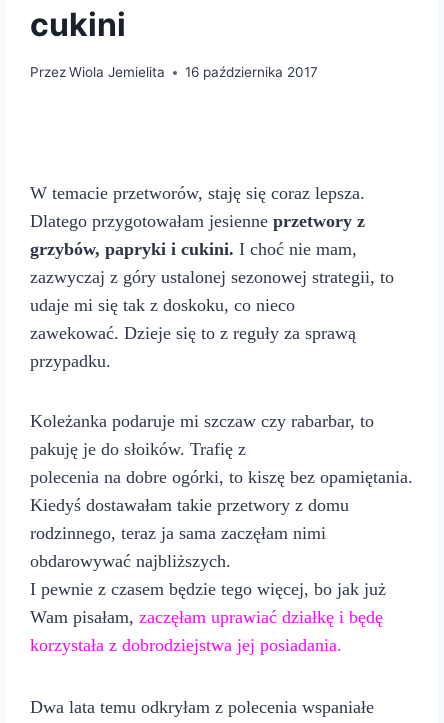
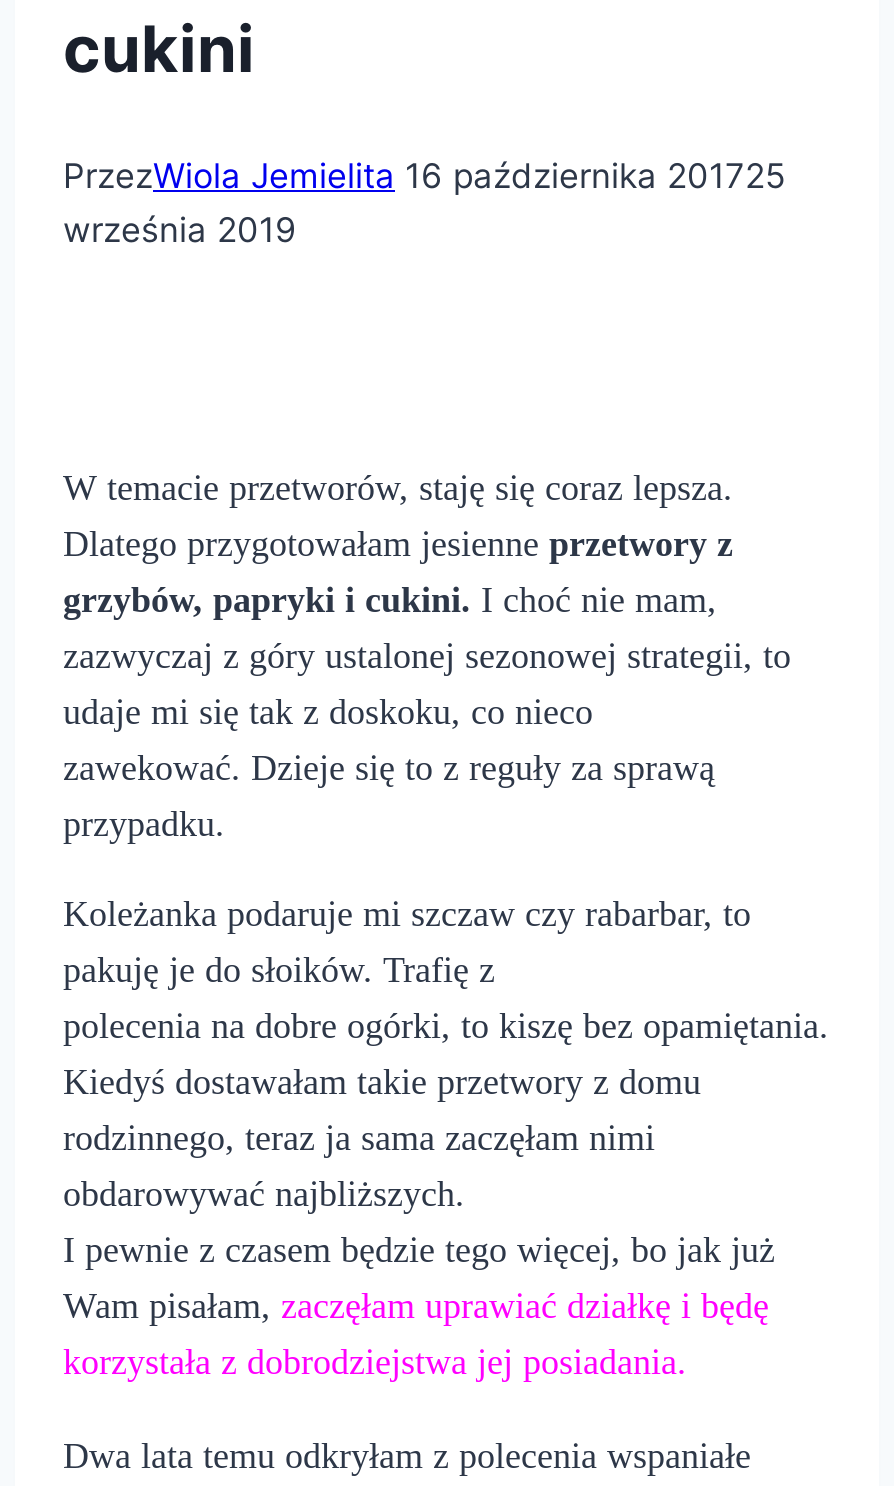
[30,64,318,80] Przez Wiola Jemielita | 16 października 2017 -> [63,156,785,250] PrzezWiola Jemielita 16 października 201725 | września 2019
moved [30,183,394,371] -> [63,468,791,844]: W temacie przetworów, staję się coraz lepsza. | Dlatego przygotowałam jesienne przetwory z | grzybów, papryki i cukini. I choć nie mam, | zazwyczaj z góry ustalonej sezonowej strategii, to | udaje mi się tak z doskoku, co nieco | zawekować. Dzieje się to z reguły za sprawą | przypadku.
moved [30,411,413,655] -> [63,894,829,1382]: Koleżanka podaruje mi szczaw czy rabarbar, to | pakuję je do słoików. Trafię z | polecenia na dobre ogórki, to kiszę bez opamiętania. | ... | Wam pisałam, zaczęłam uprawiać działkę i będę | korzystała z dobrodziejstwa jej posiadania.

